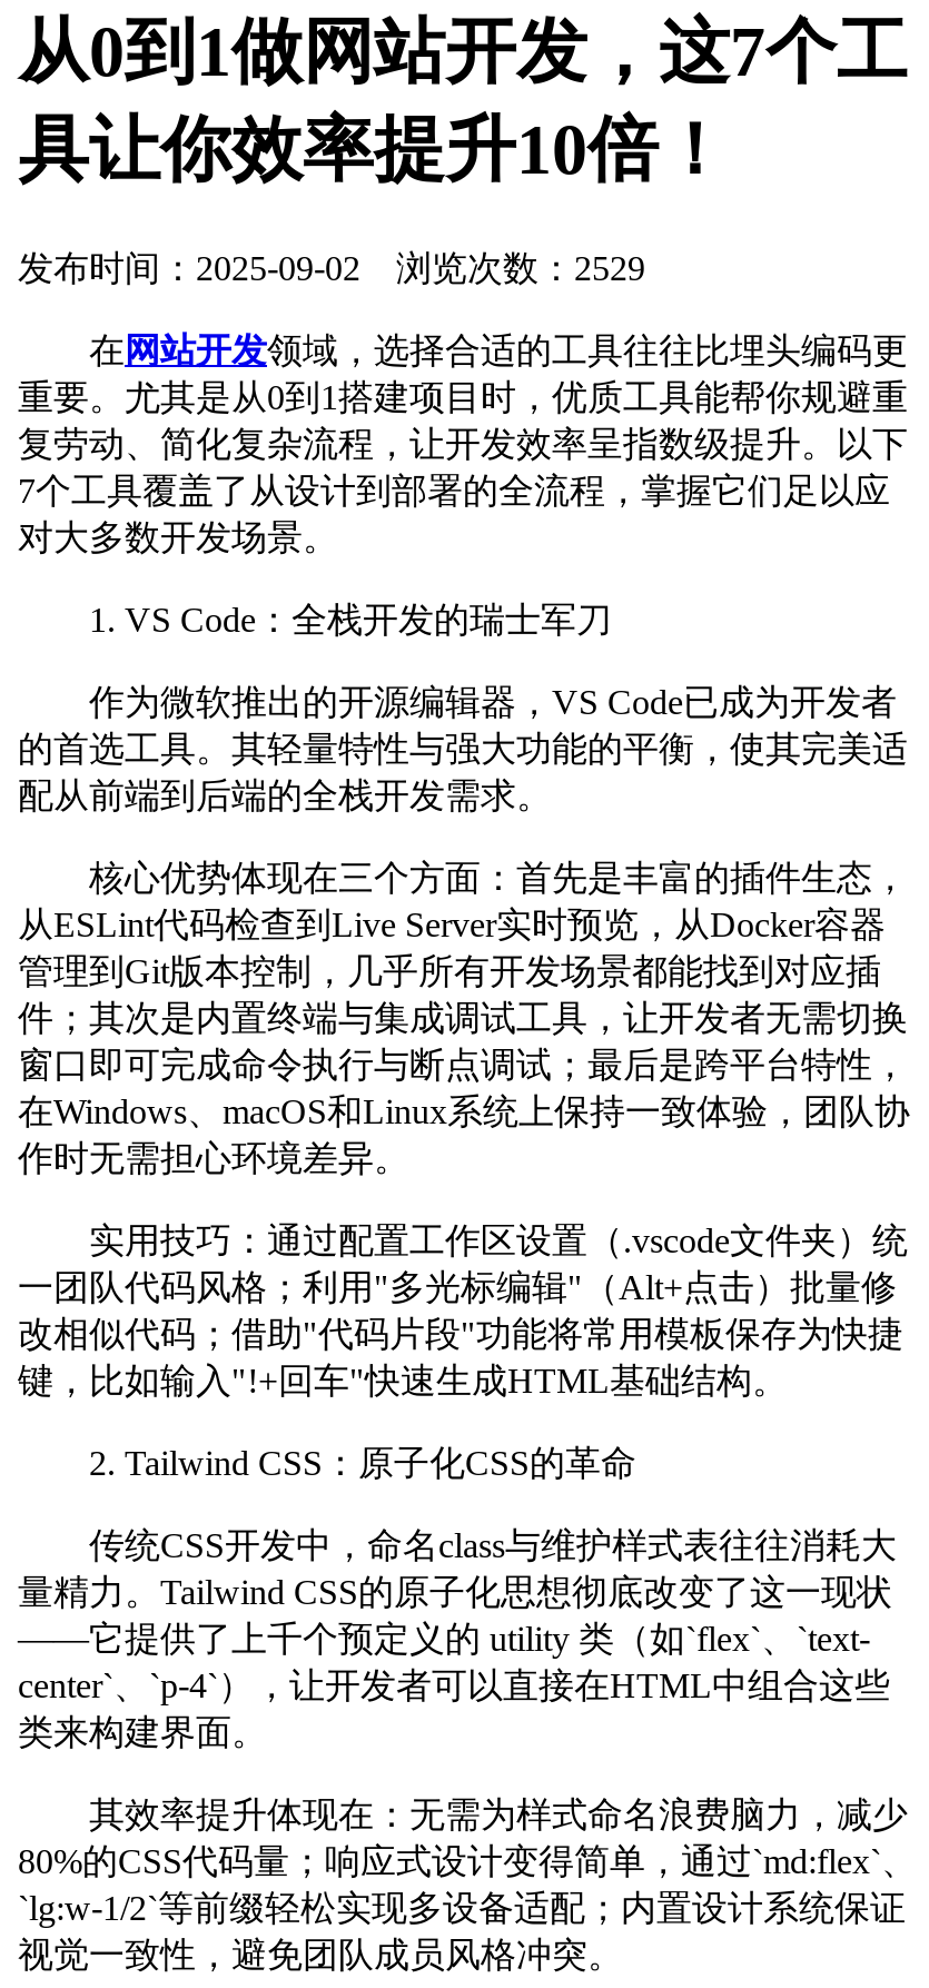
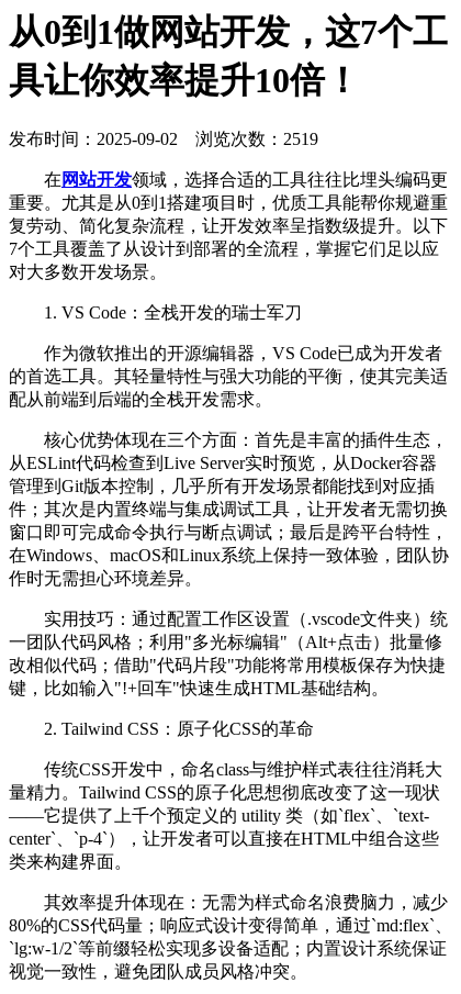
[18,250,645,288] 发布时间：2025-09-02 浏览次数：2529 -> [9,130,318,149] 发布时间：2025-09-02 浏览次数：2519

